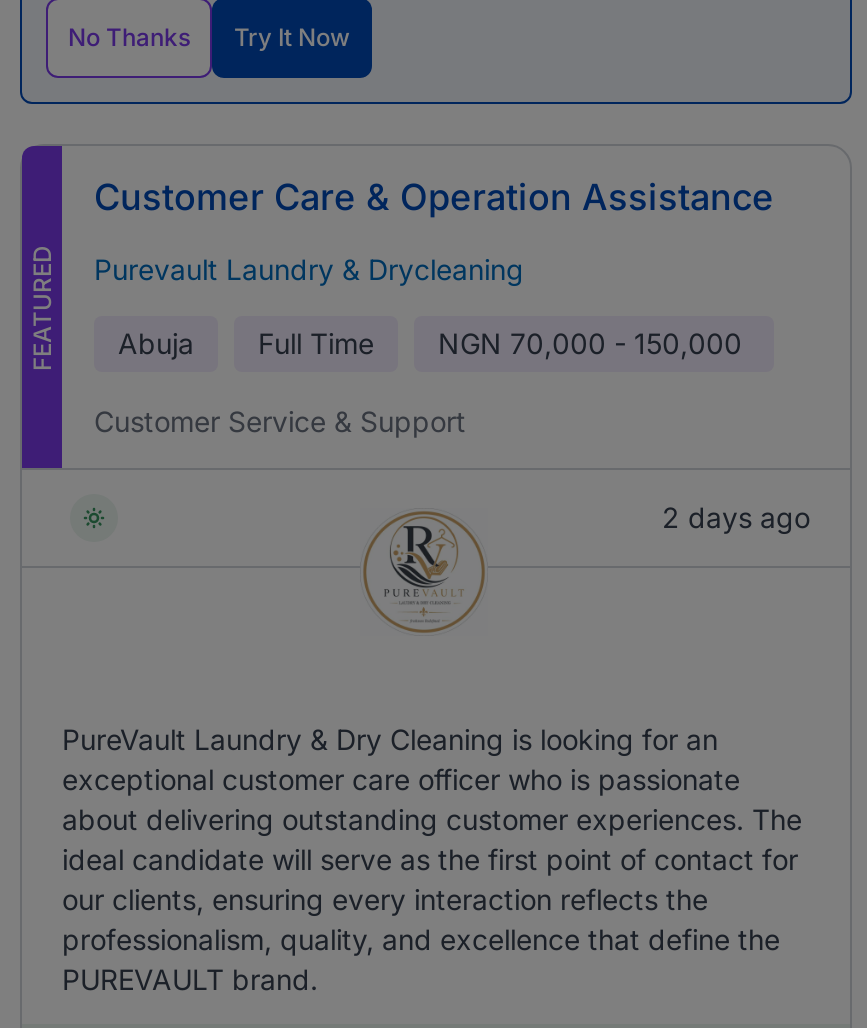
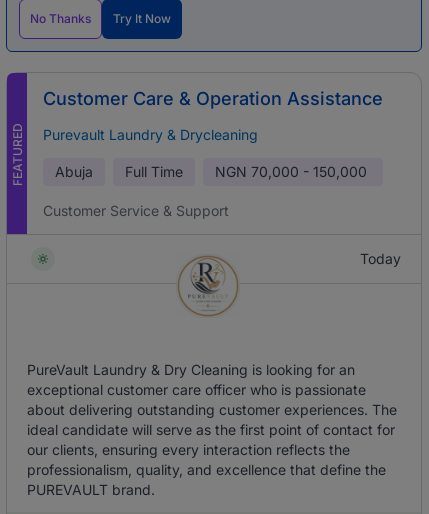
[662,500,810,534] 2 days ago -> [360,250,401,267] Today

